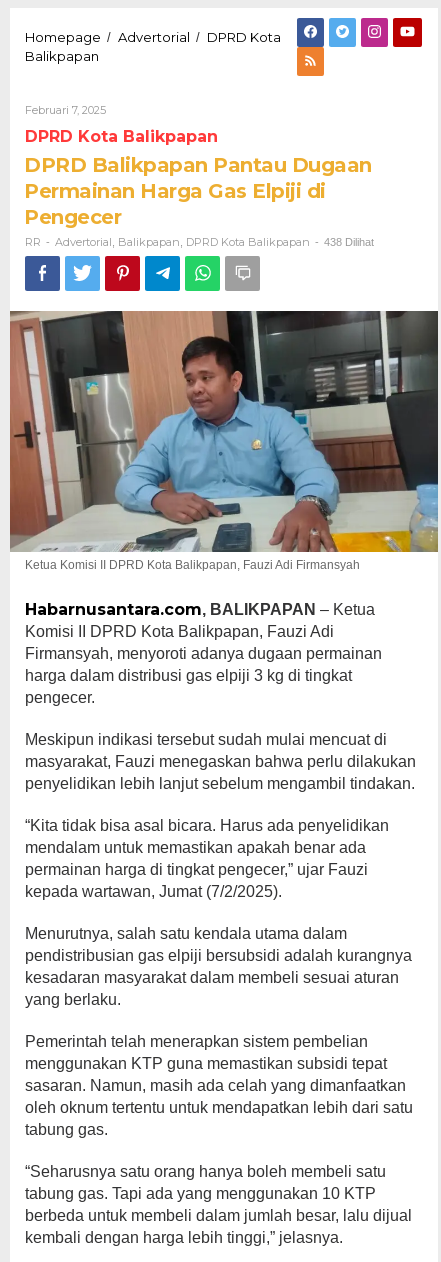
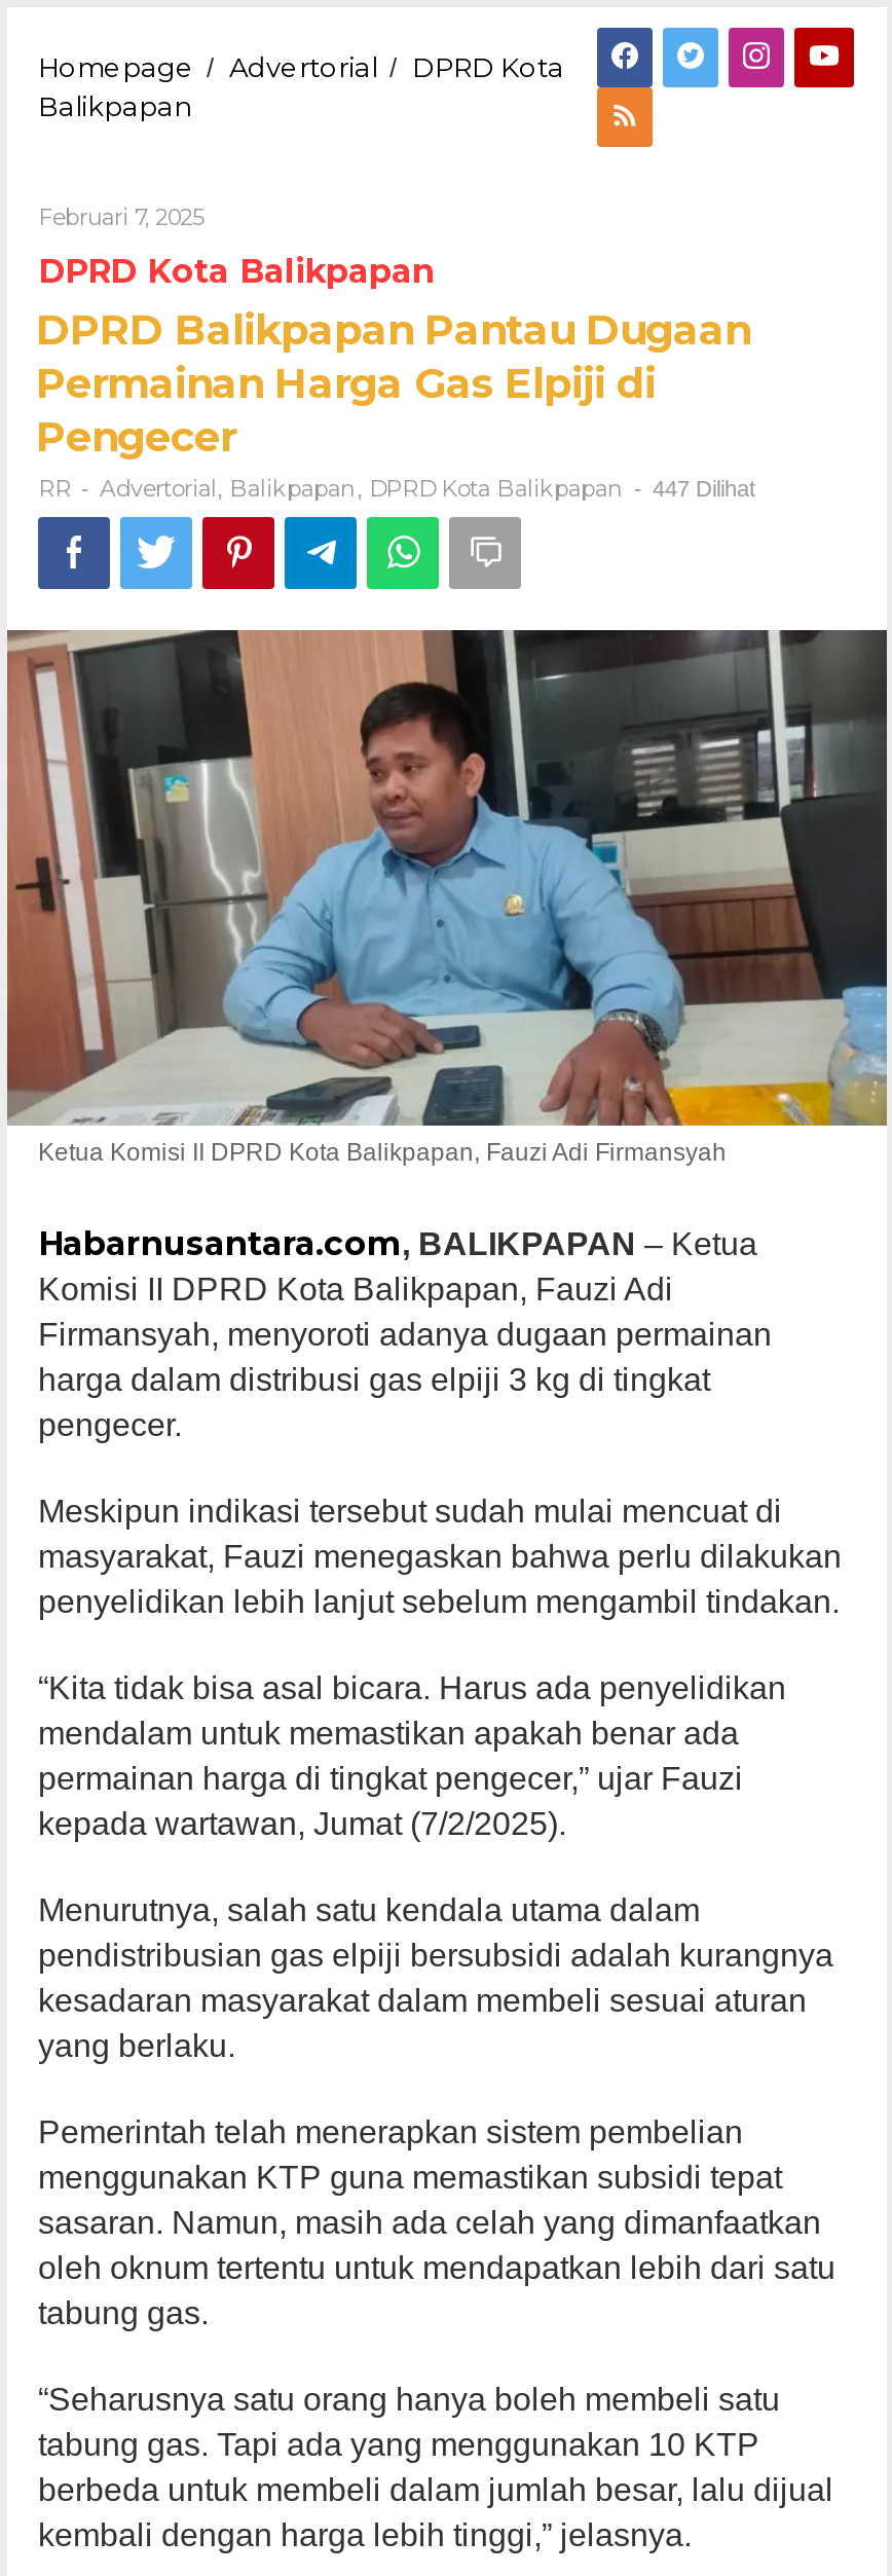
[25,235,374,249] RR - Advertorial, Balikpapan, DPRD Kota Balikpapan - 438 Dilihat -> [38,474,755,503] RR - Advertorial, Balikpapan, DPRD Kota Balikpapan - 447 Dilihat

